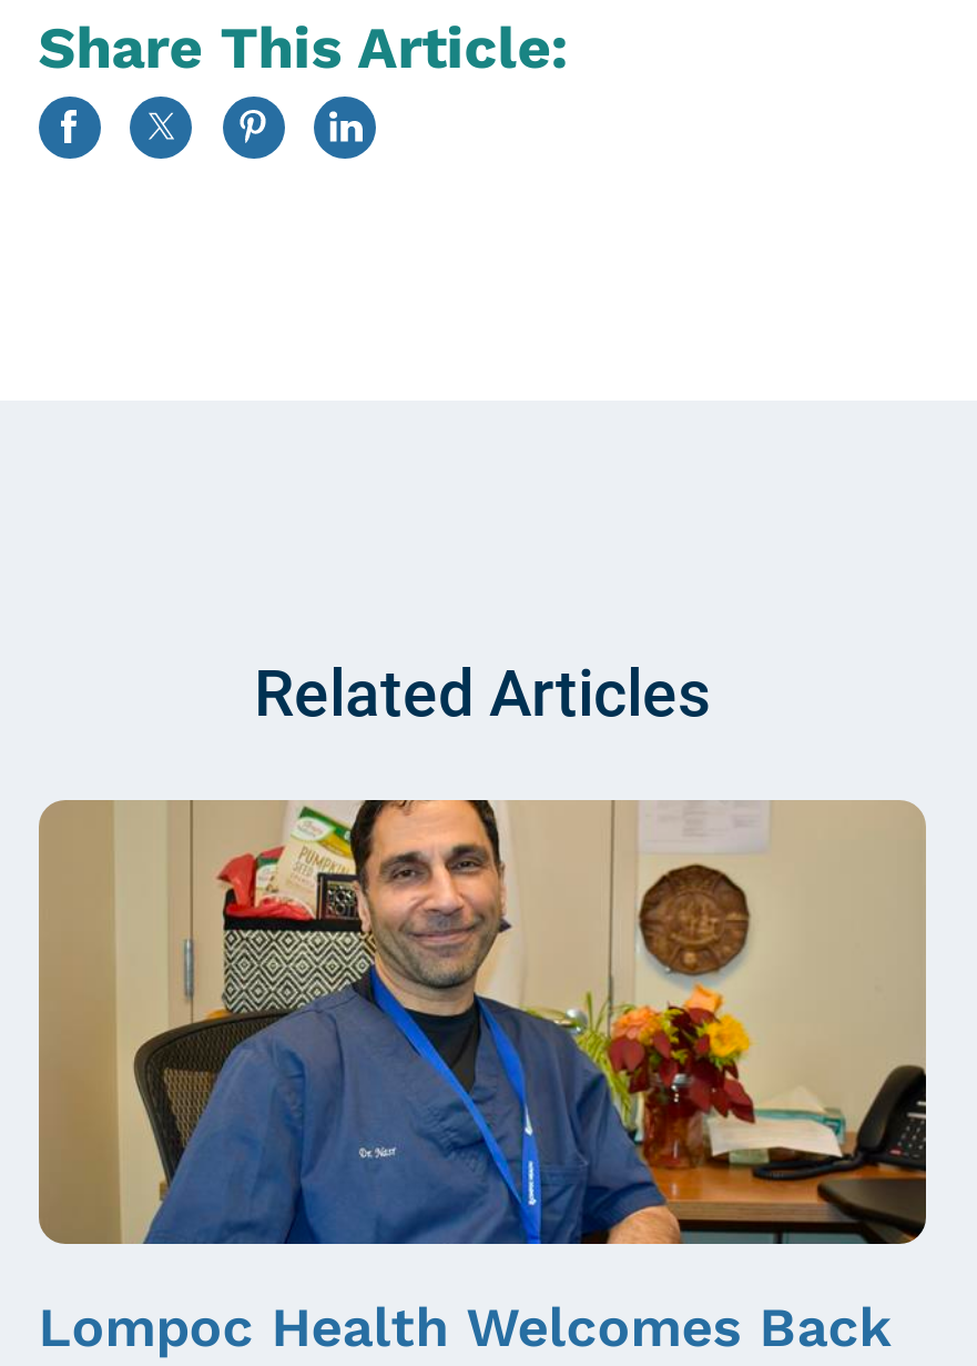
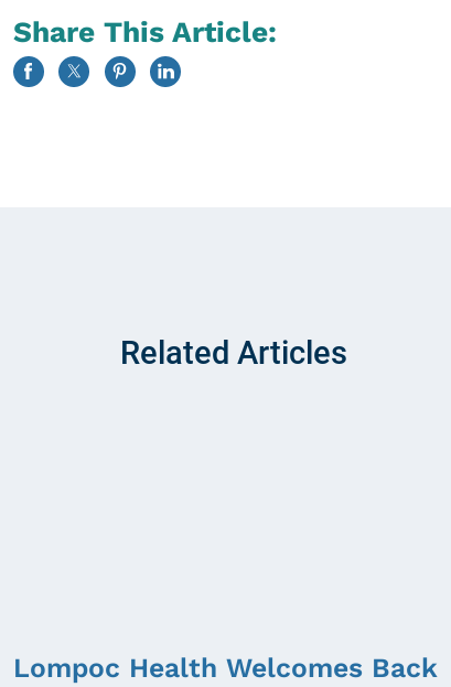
[37,798,928,1246] [image] -> none

